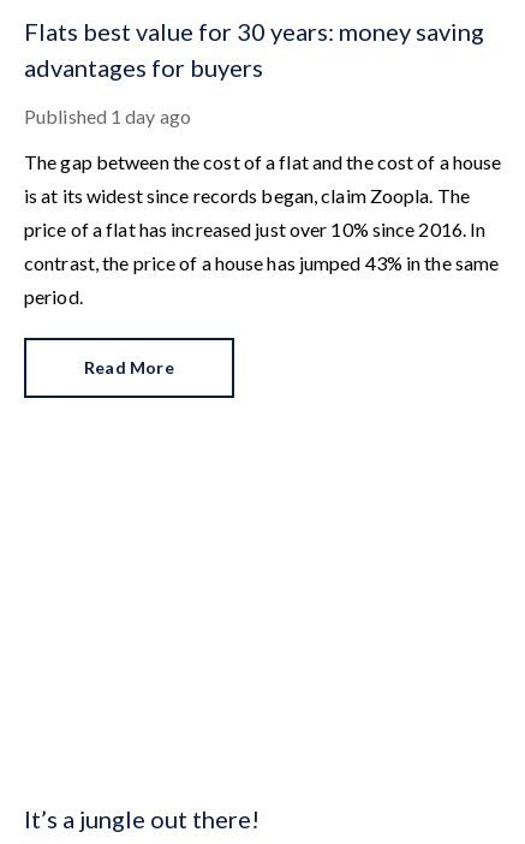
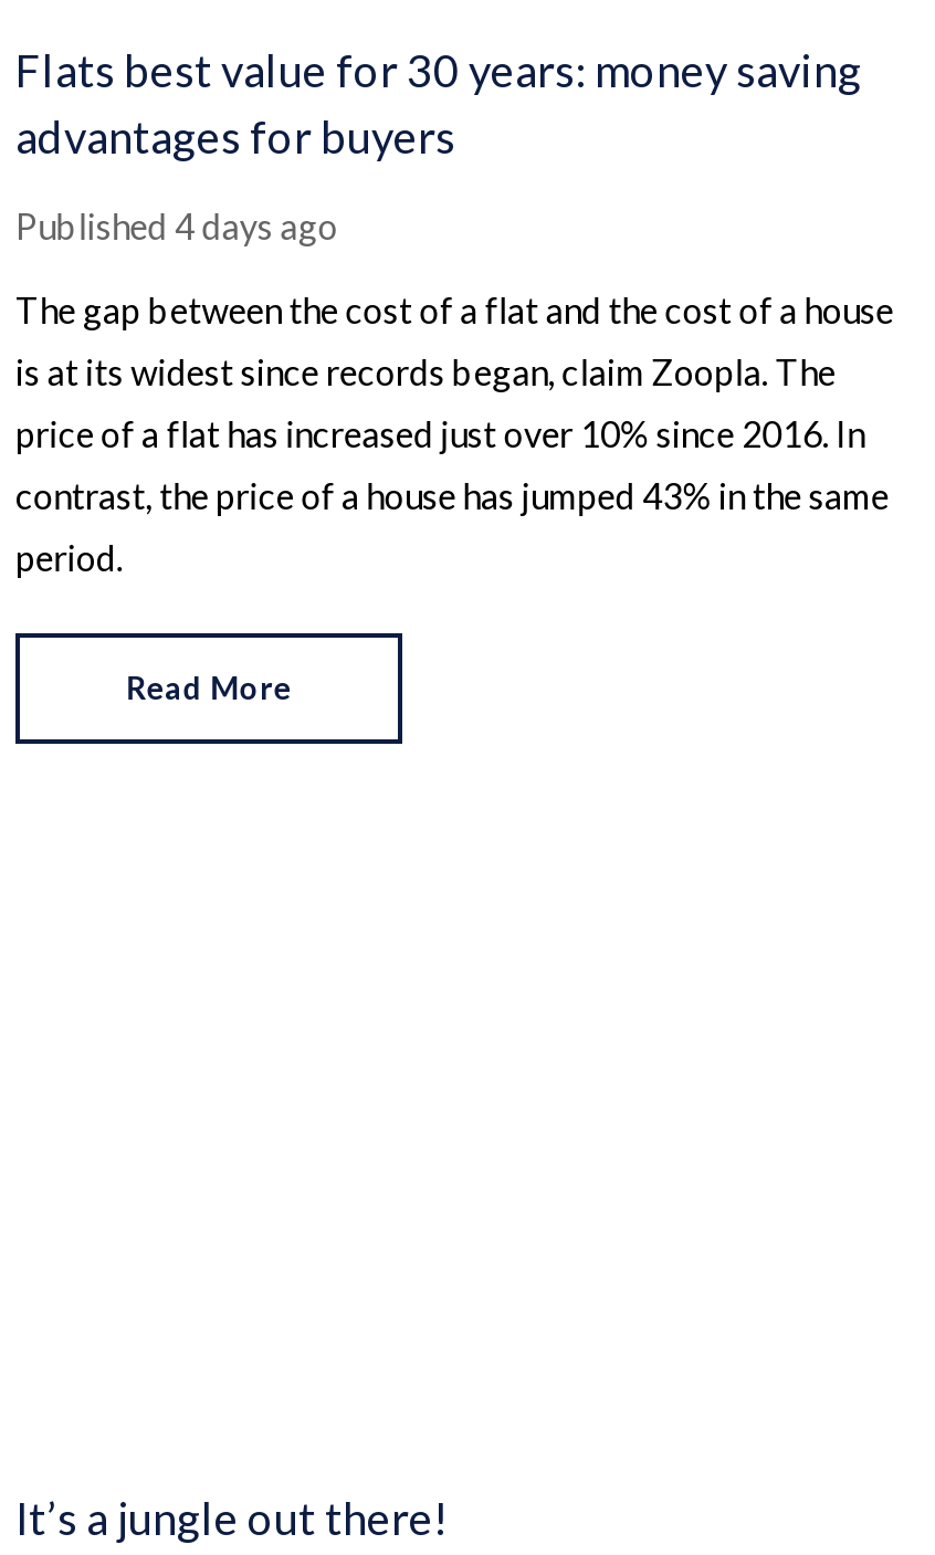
[24,105,191,127] Published 1 day ago -> [15,204,338,246] Published 4 days ago

